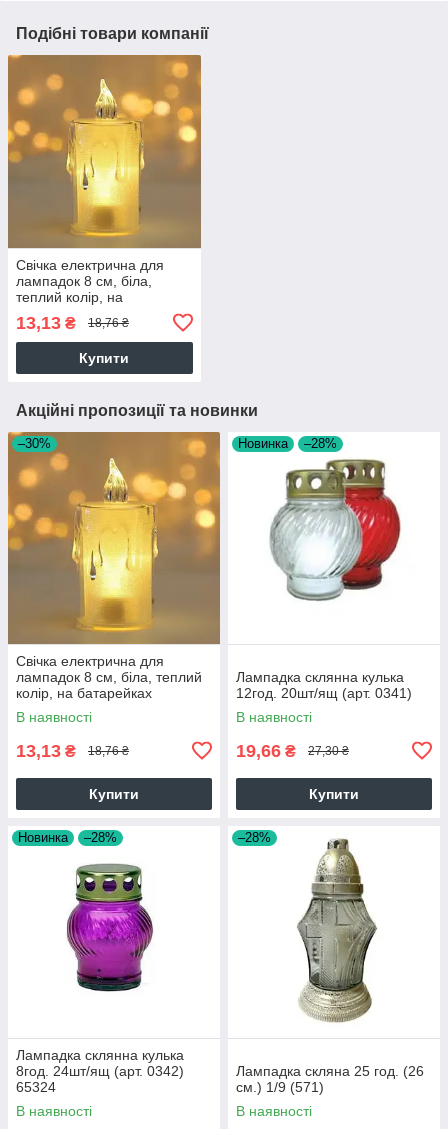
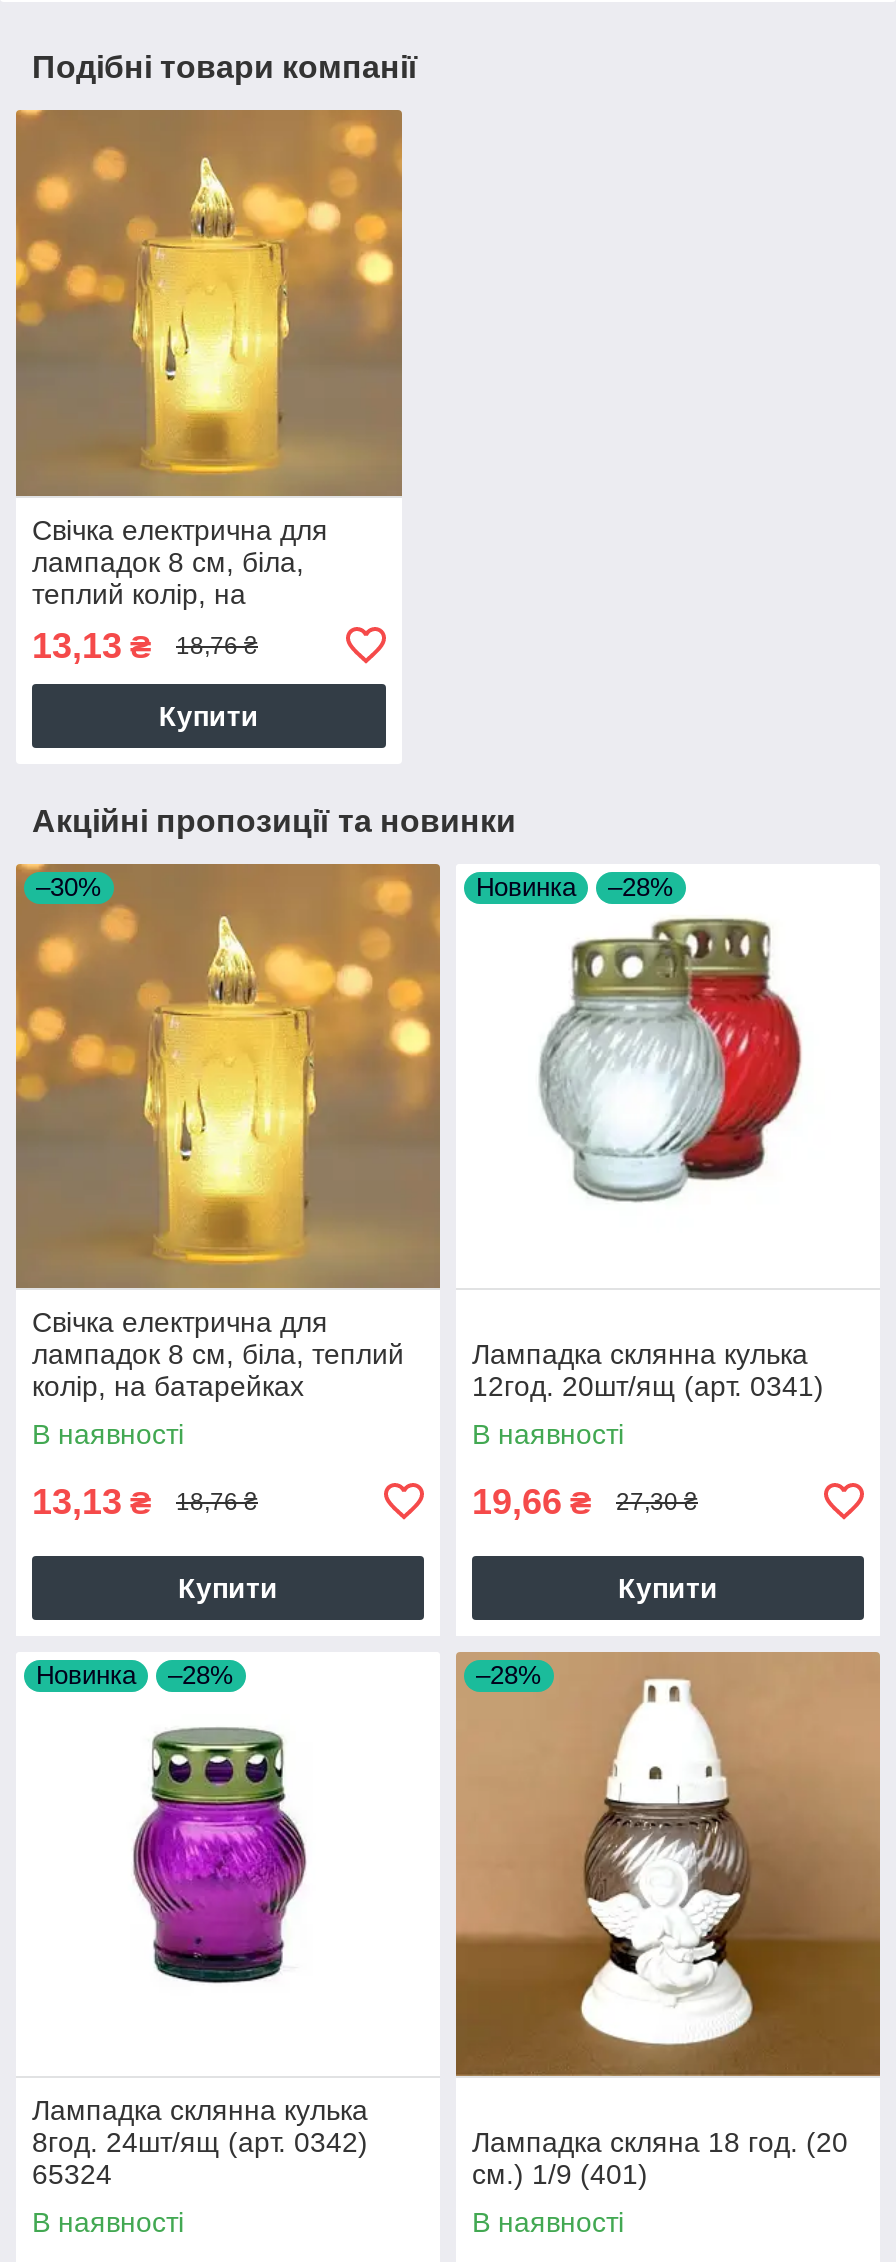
[228,826,440,1079] [image] | Лампадка скляна 25 год. (26 -> [454,1650,882,2158] [image] | Лампадка скляна 18 год. (20
[236,1079,324,1095] см.) 1/9 (571) -> [472,2158,648,2190] см.) 1/9 (401)

